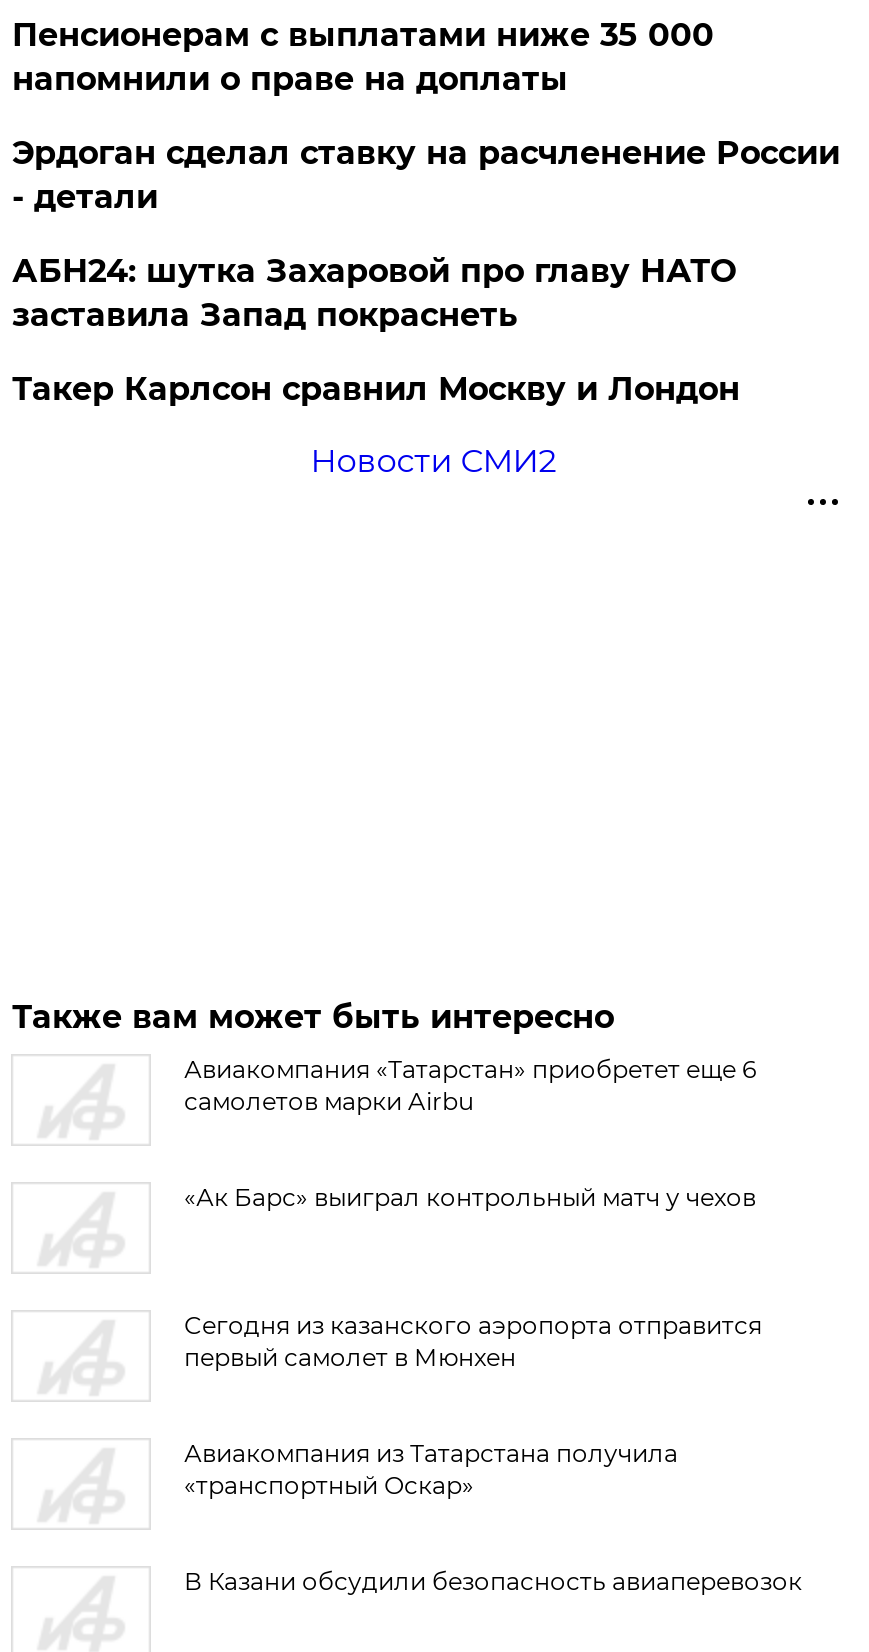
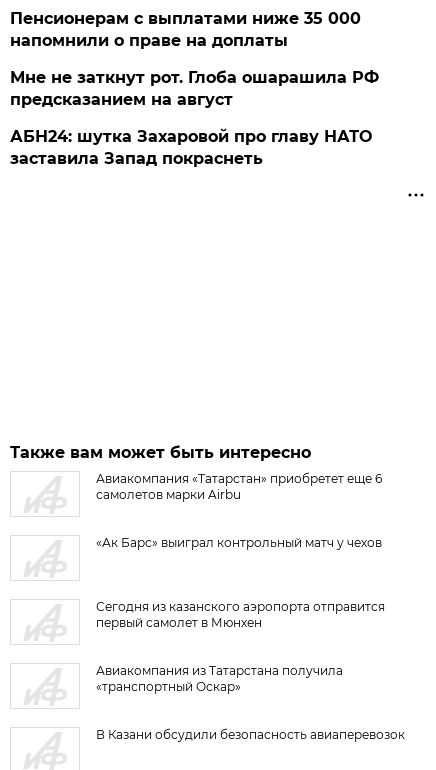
[12,134,840,216] Эрдоган сделал ставку на расчленение России | - детали -> [10,68,379,109] Мне не заткнут рот. Глоба ошарашила РФ | предсказанием на август
[12,370,740,480] Такер Карлсон сравнил Москву и Лондон | Новости СМИ2 -> none

